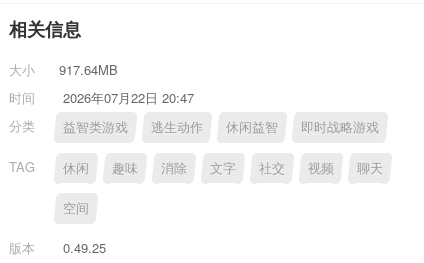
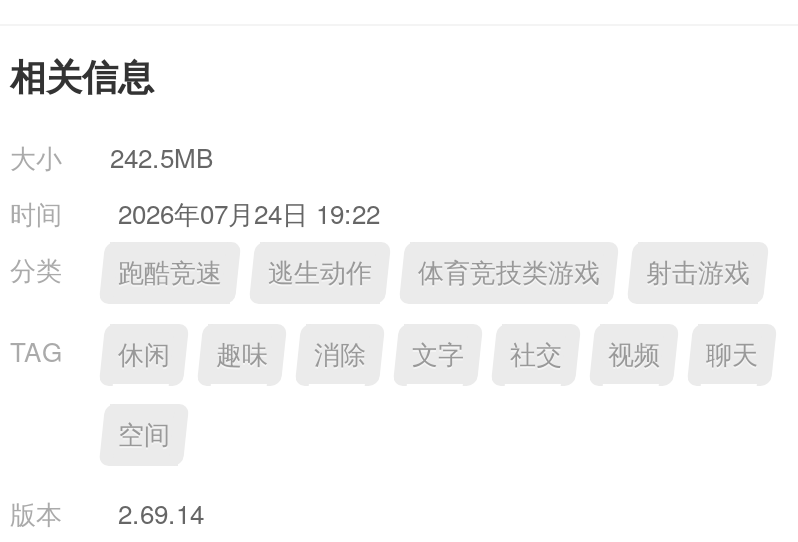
[9,60,118,79] 大小 917.64MB -> [10,138,214,176] 大小 242.5MB
[9,88,194,107] 时间 2026年07月22日 20:47 -> [10,194,380,232] 时间 2026年07月24日 19:22
[63,117,128,136] 益智类游戏 -> [118,253,222,291] 跑酷竞速
[226,117,379,136] 休闲益智 | 即时战略游戏 -> [418,253,750,291] 体育竞技类游戏 | 射击游戏
[9,238,106,257] 版本 0.49.25 -> [10,494,204,532] 版本 2.69.14

